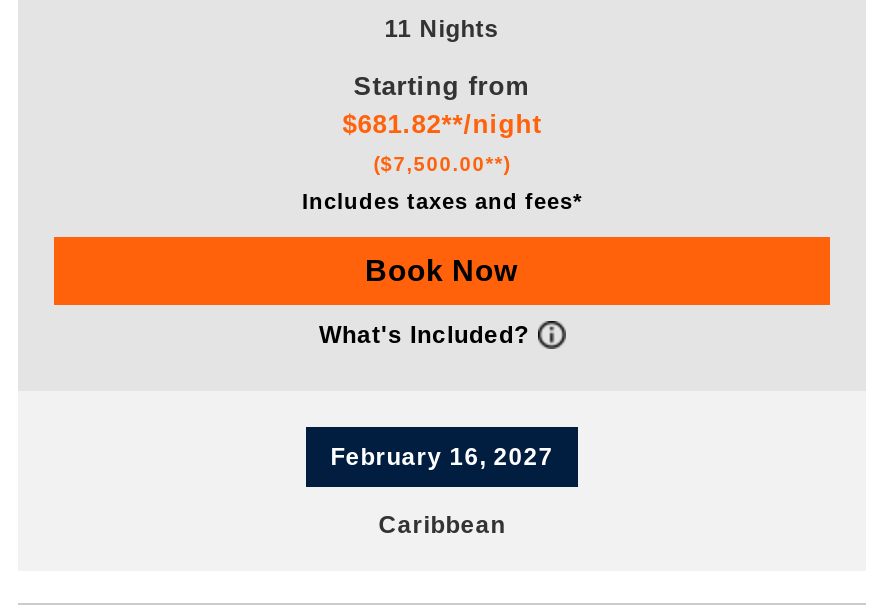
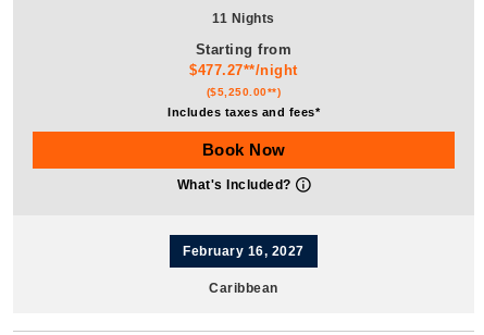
[342,109,542,139] $681.82**/night -> [189,62,298,78] $477.27**/night
[374,153,510,175] ($7,500.00**) -> [206,86,281,98] ($5,250.00**)

